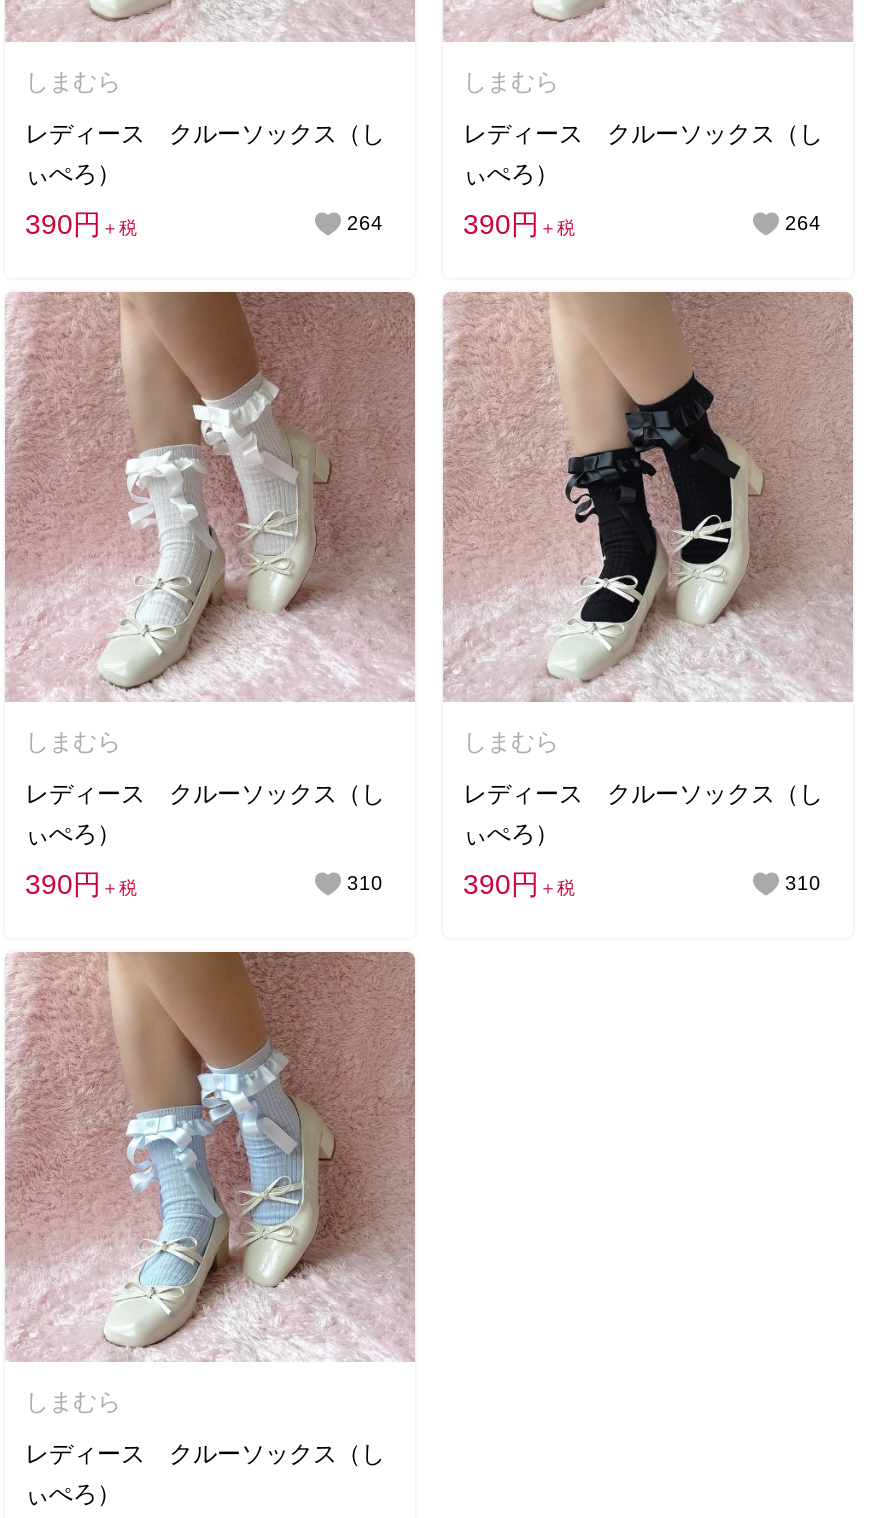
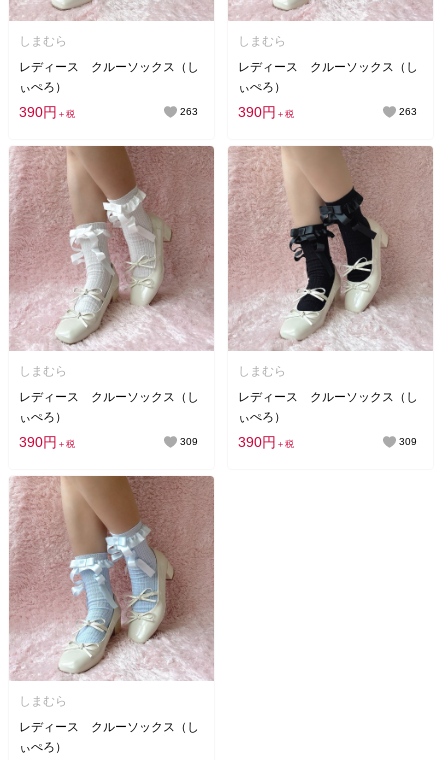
[347,212,383,234] 264 -> [180,106,198,117] 263
[785,212,821,234] 264 -> [399,106,417,117] 263
[347,872,383,894] 310 -> [180,436,198,447] 309
[785,872,821,894] 310 -> [399,436,417,447] 309

